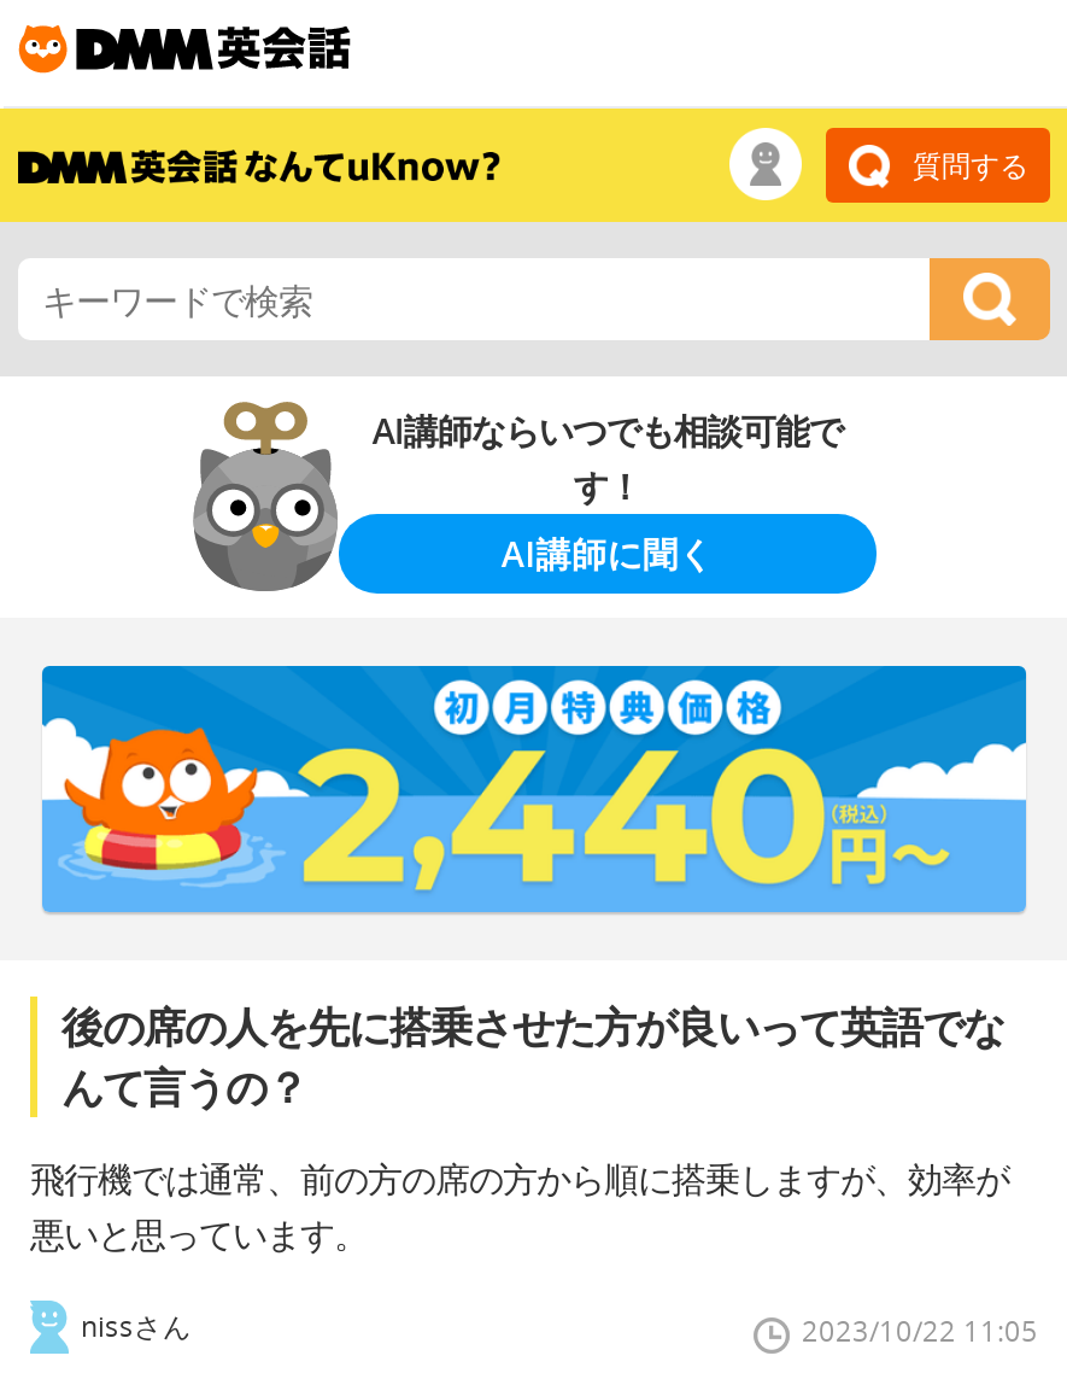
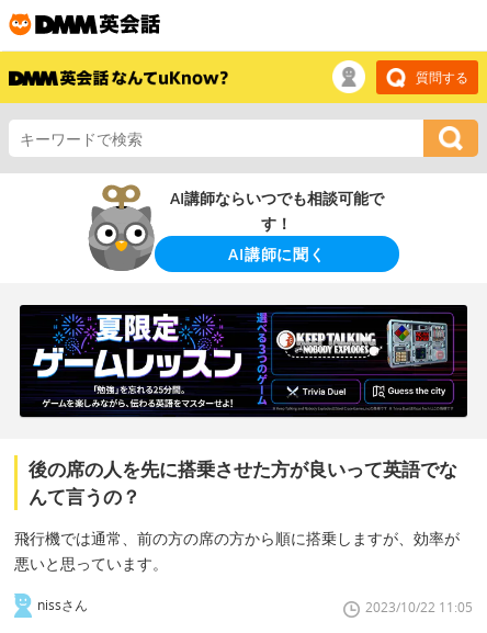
[40,664,1028,915] [image] -> [19,304,468,418] [image]

